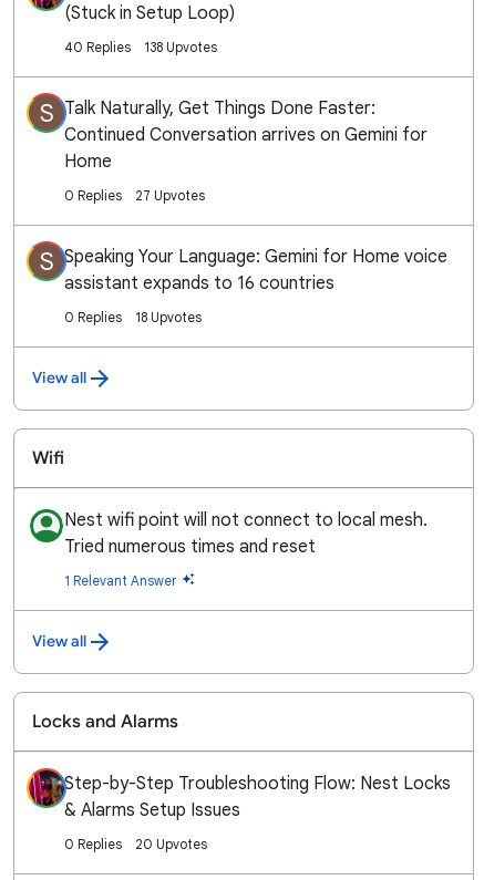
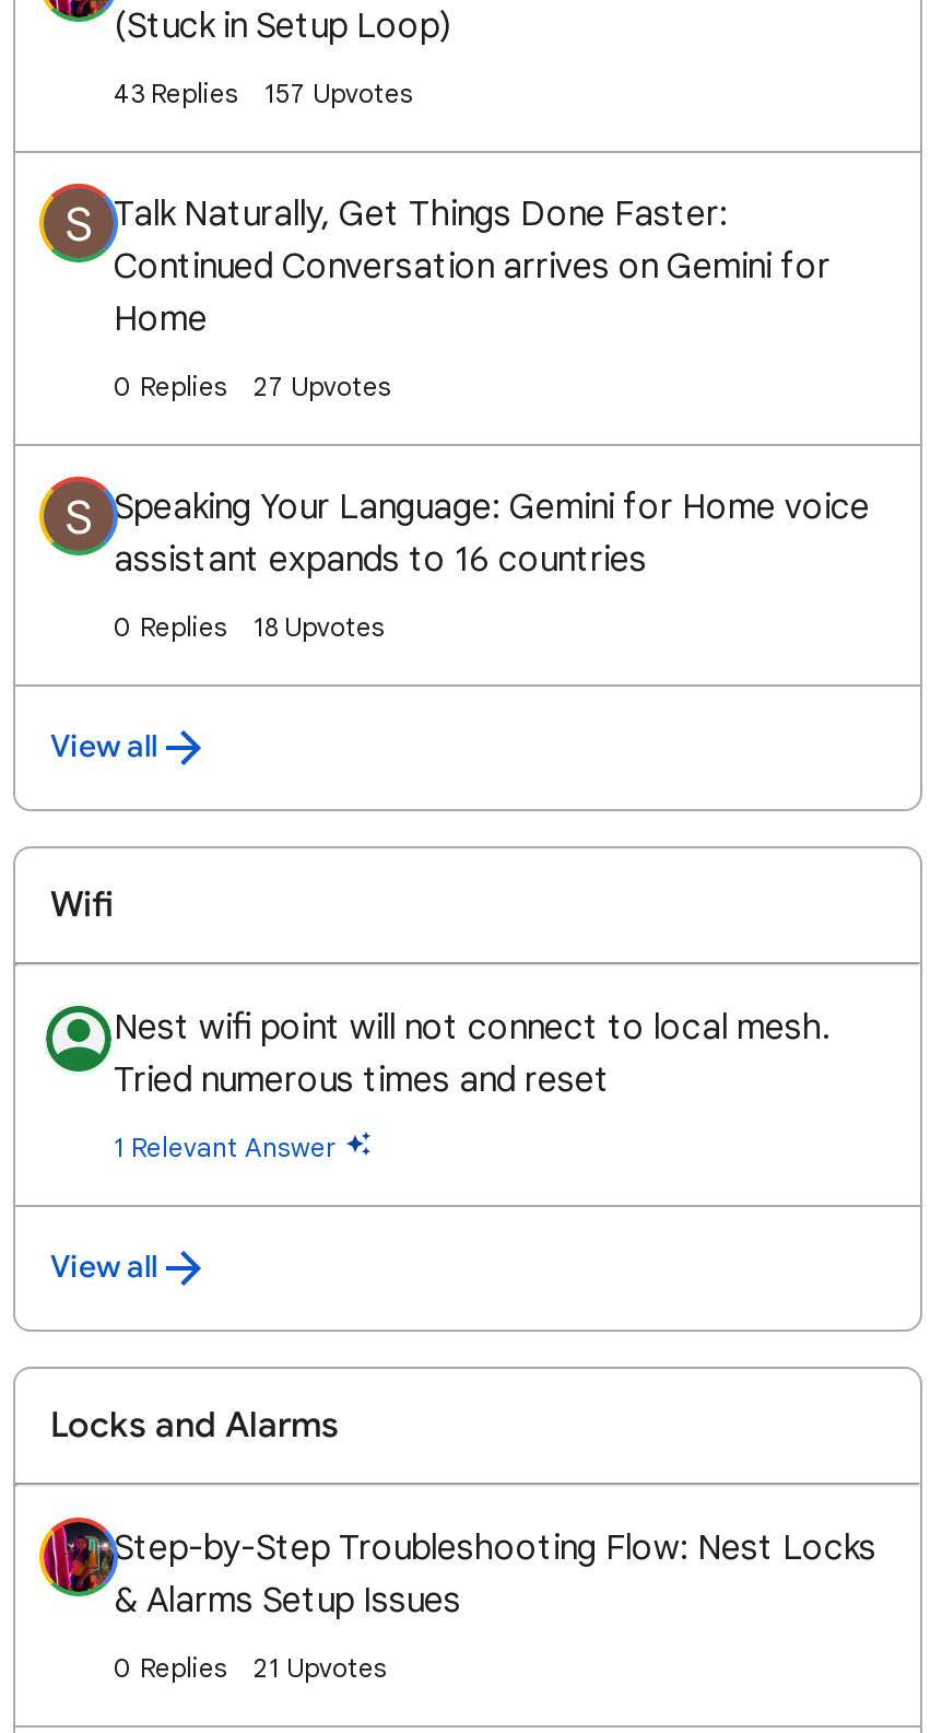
[64,39,131,55] 40 Replies -> [114,77,238,109] 43 Replies
[144,39,217,55] 138 Upvotes -> [264,77,413,109] 157 Upvotes
[135,836,207,852] 20 Upvotes -> [254,1651,387,1684] 21 Upvotes

